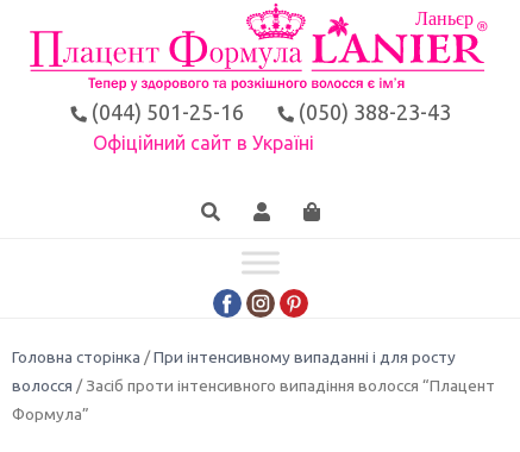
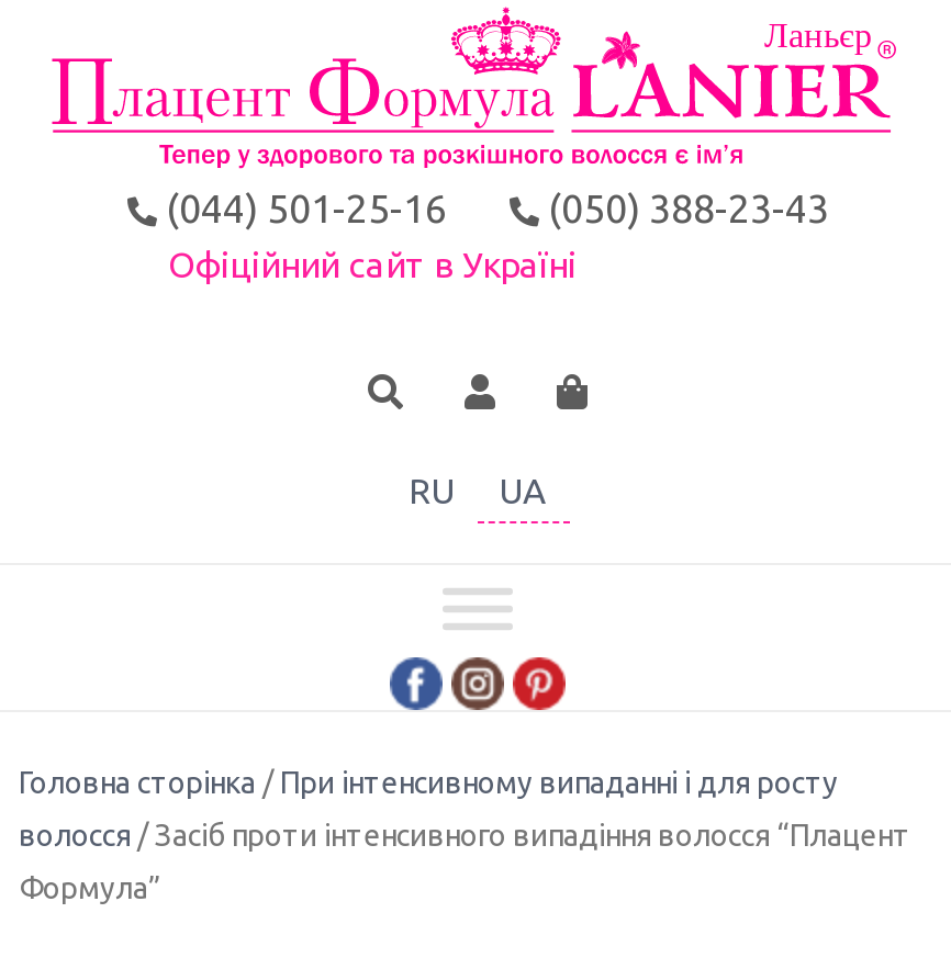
none -> [409,471,547,510] RU | UA

